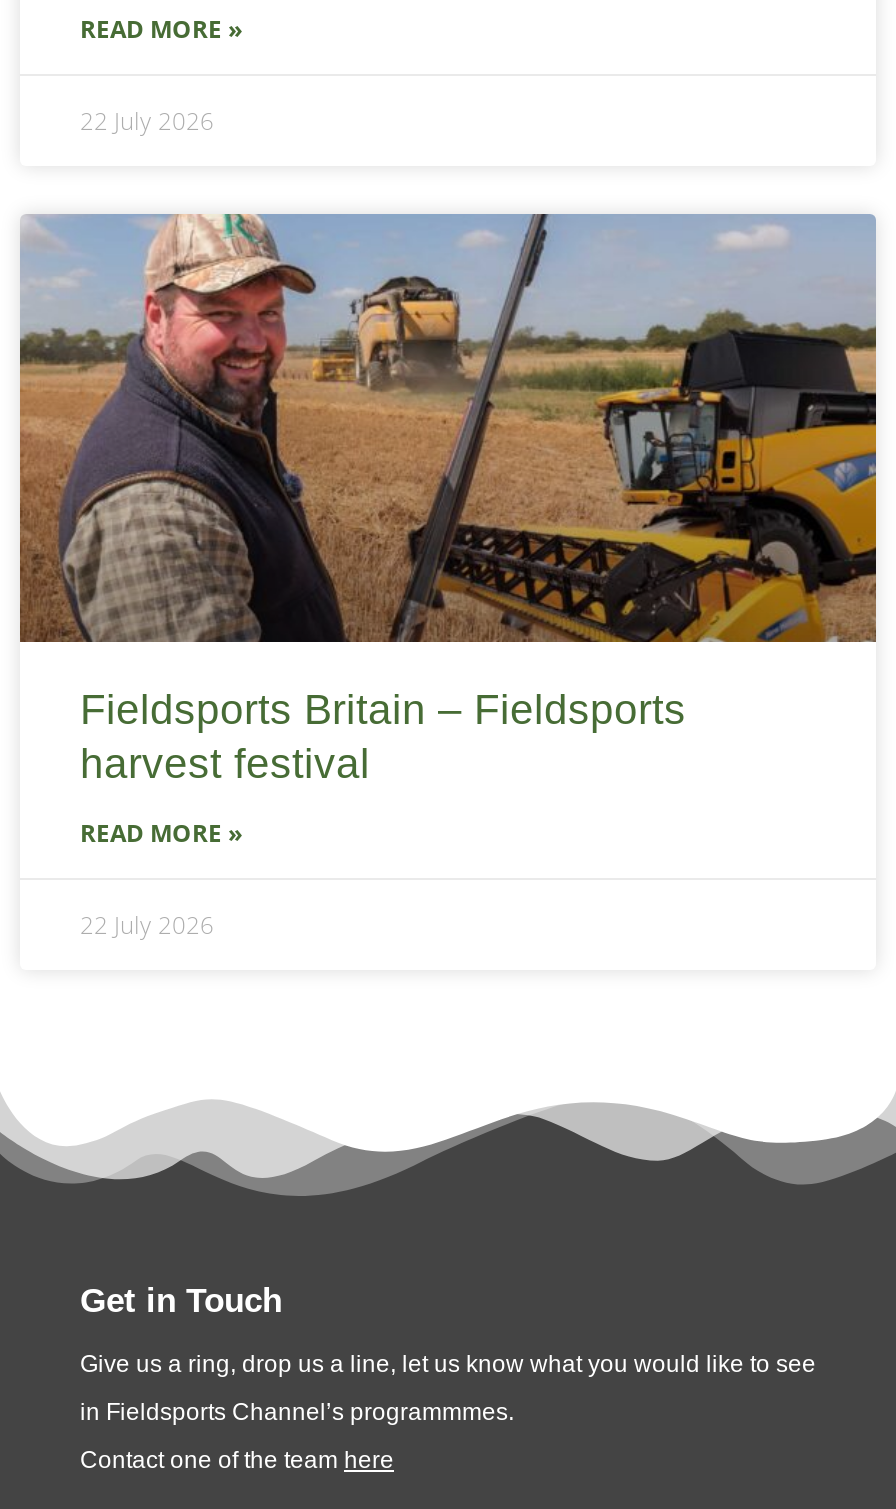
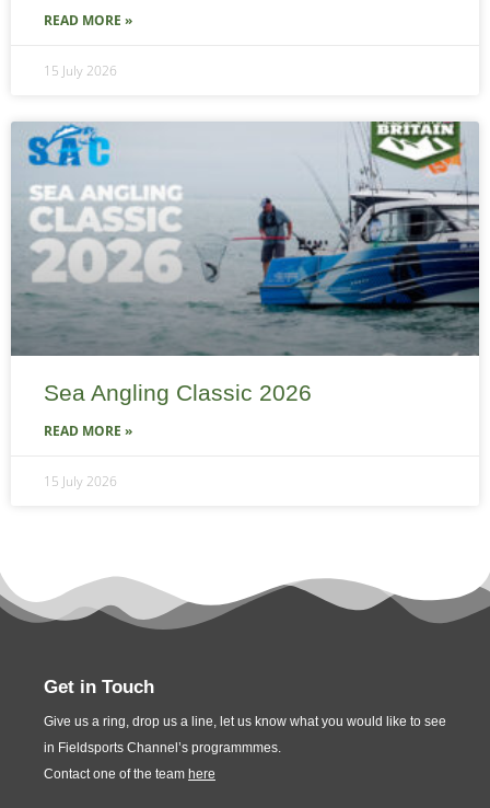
[80,105,214,139] 22 July 2026 -> [44,62,117,80] 15 July 2026
[18,212,878,787] [image] | Fieldsports Britain – Fieldsports | harvest festival -> [11,122,480,406] [image] | Sea Angling Classic 2026
[80,909,214,943] 22 July 2026 -> [44,472,117,491] 15 July 2026

